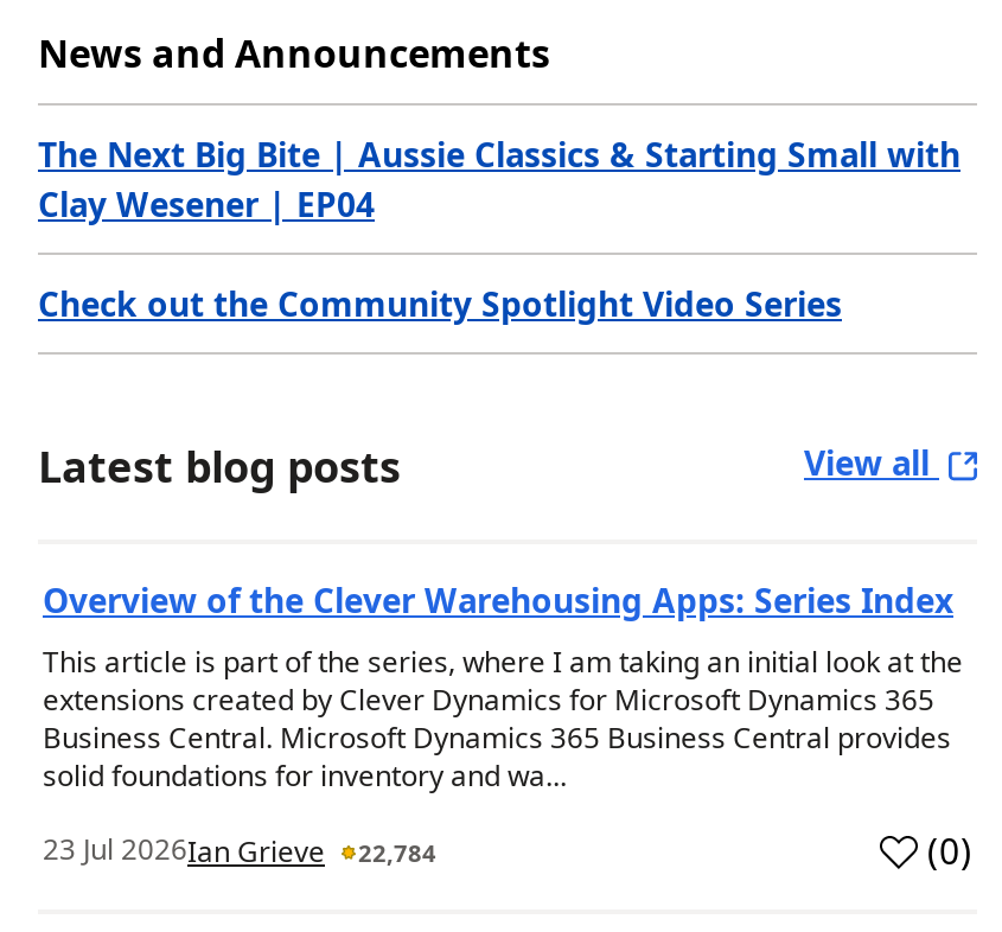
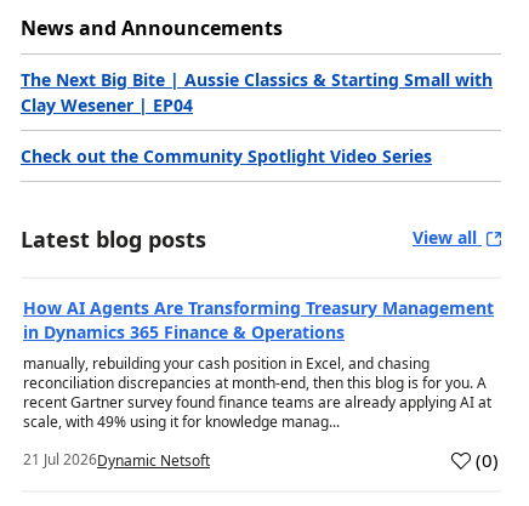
[43,577,963,796] Overview of the Clever Warehousing Apps: Series Index | This article is part of the series, where I am taking an initial look at the | extensions created by Clever Dynamics for Microsoft Dynamics 365 | Business Central. Microsoft Dynamics 365 Business Central provides | solid foundations for inventory and wa... -> [23,296,494,432] How AI Agents Are Transforming Treasury Management | in Dynamics 365 Finance & Operations | manually, rebuilding your cash position in Excel, and chasing | reconciliation discrepancies at month-end, then this blog is for you. A | recent Gartner survey found finance teams are already applying AI at | scale, with 49% using it for knowledge manag...
[43,829,436,872] 23 Jul 2026Ian Grieve | 22,784 -> [23,449,210,471] 21 Jul 2026Dynamic Netsoft

